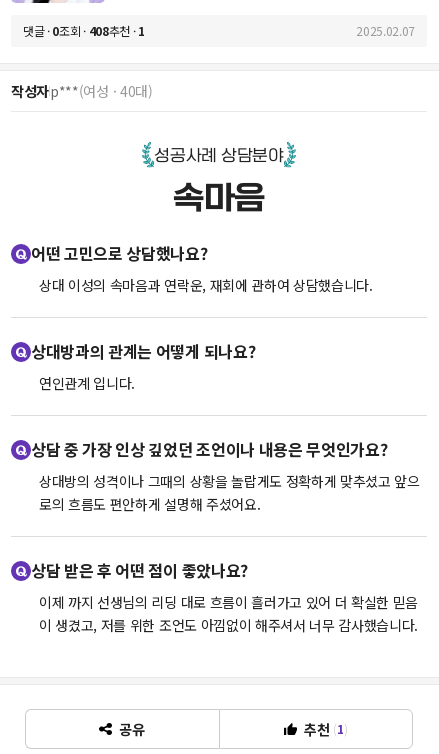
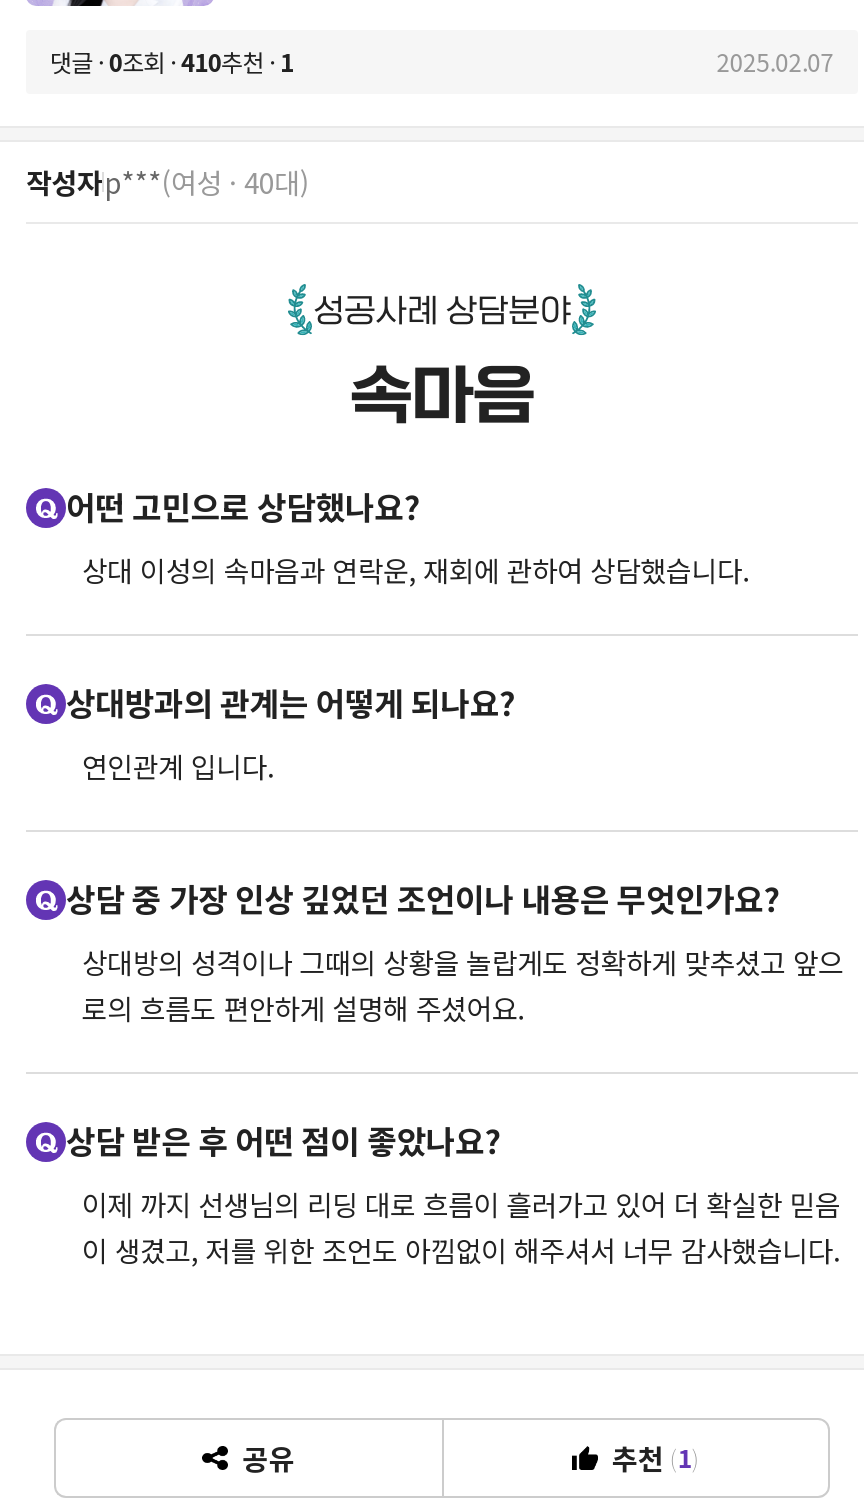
[23,22,145,39] 댓글 · 0조회 · 408추천 · 1 -> [50,44,293,78] 댓글 · 0조회 · 410추천 · 1

